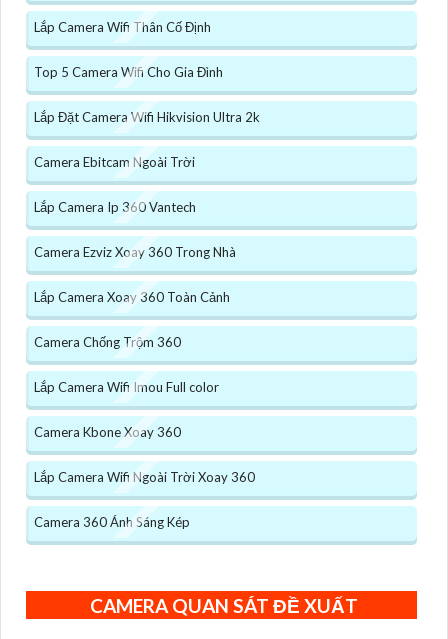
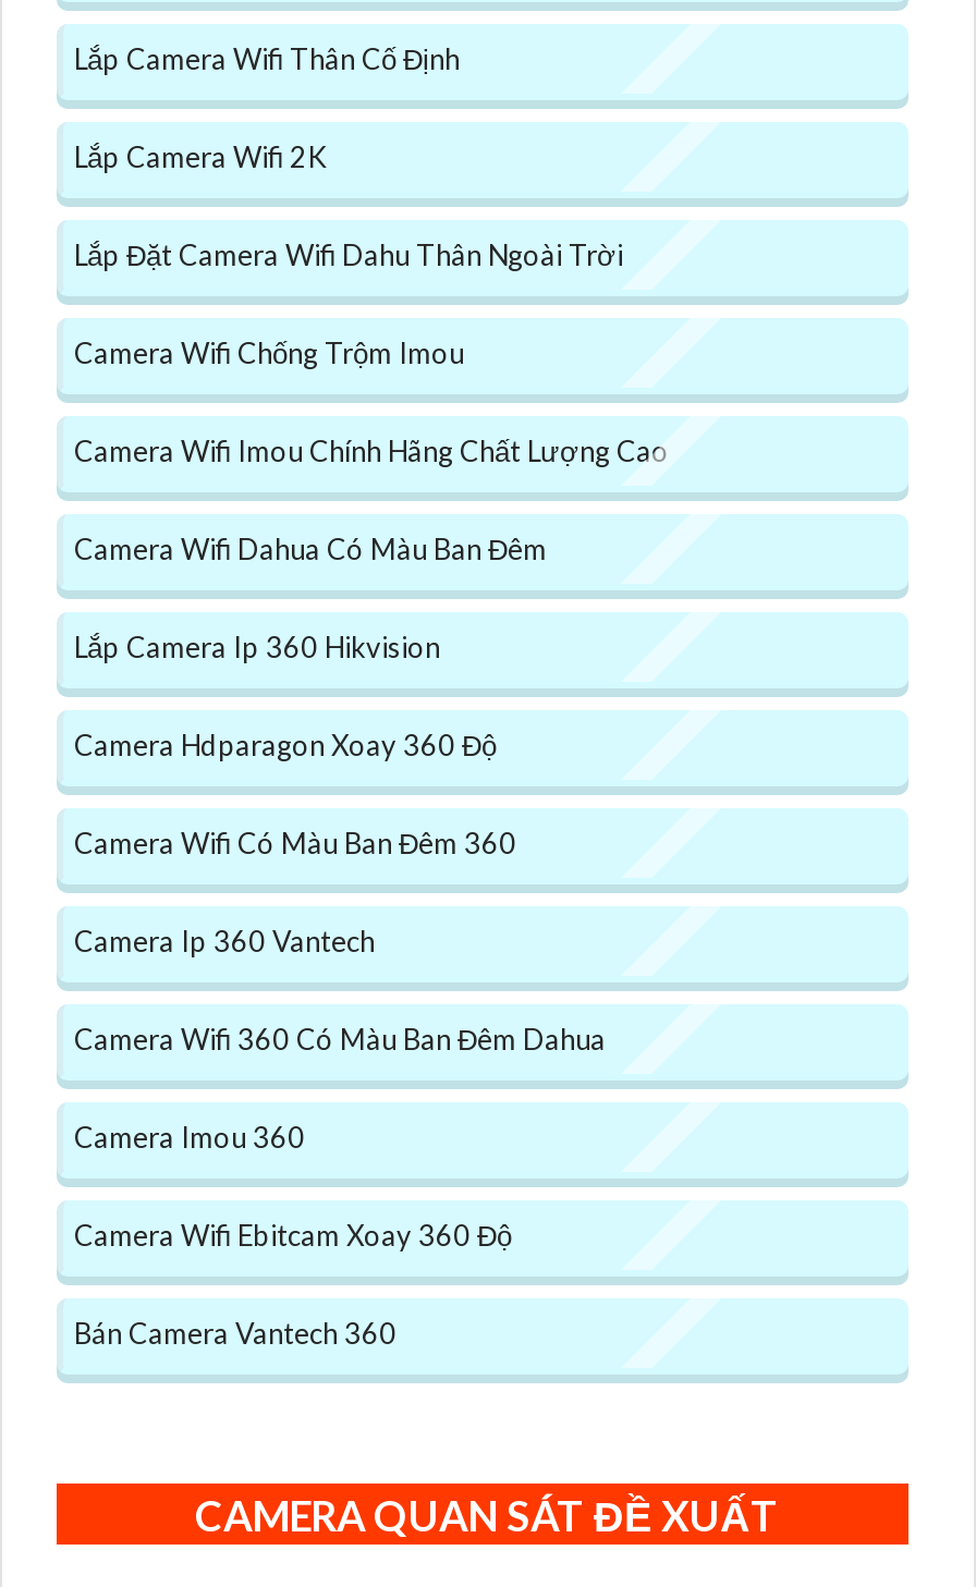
[34,64,260,530] Top 5 Camera Wifi Cho Gia Đình | Lắp Đặt Camera Wifi Hikvision Ultra 2k | Camera Ebitcam Ngoài Trời | Lắp Camera Ip 360 Vantech | Camera Ezviz Xoay 360 Trong Nhà | Lắp Camera Xoay 360 Toàn Cảnh | Camera Chống Trộm 360 | Lắp Camera Wifi Imou Full color | Camera Kbone Xoay 360 | Lắp Camera Wifi Ngoài Trời Xoay 360 | Camera 360 Ánh Sáng Kép -> [74,141,669,1352] Lắp Camera Wifi 2K | Lắp Đặt Camera Wifi Dahu Thân Ngoài Trời | Camera Wifi Chống Trộm Imou | Camera Wifi Imou Chính Hãng Chất Lượng Cao | Camera Wifi Dahua Có Màu Ban Đêm | Lắp Camera Ip 360 Hikvision | Camera Hdparagon Xoay 360 Độ | Camera Wifi Có Màu Ban Đêm 360 | Camera Ip 360 Vantech | Camera Wifi 360 Có Màu Ban Đêm Dahua | Camera Imou 360 | Camera Wifi Ebitcam Xoay 360 Độ | Bán Camera Vantech 360

